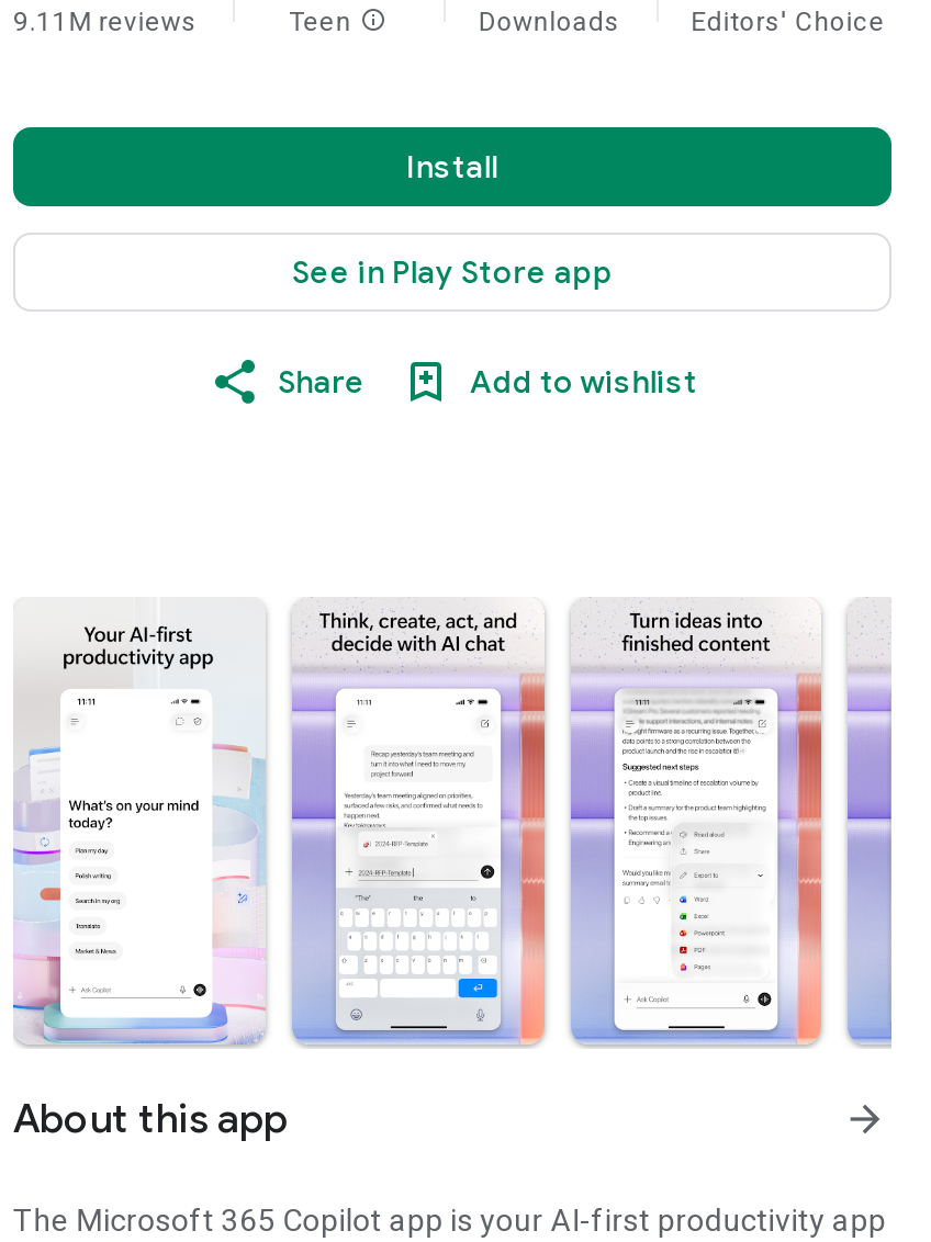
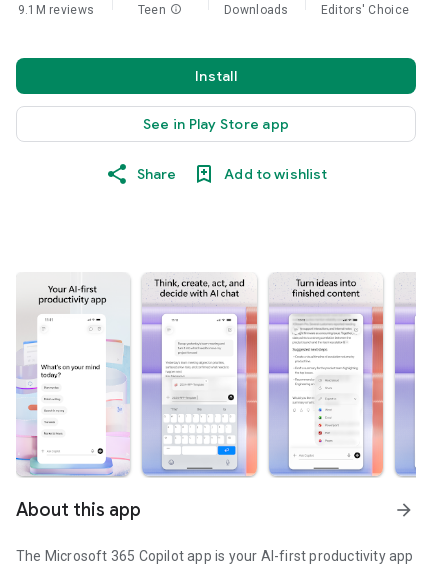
[13,7,197,37] 9.11M reviews -> [18,3,94,17] 9.1M reviews

